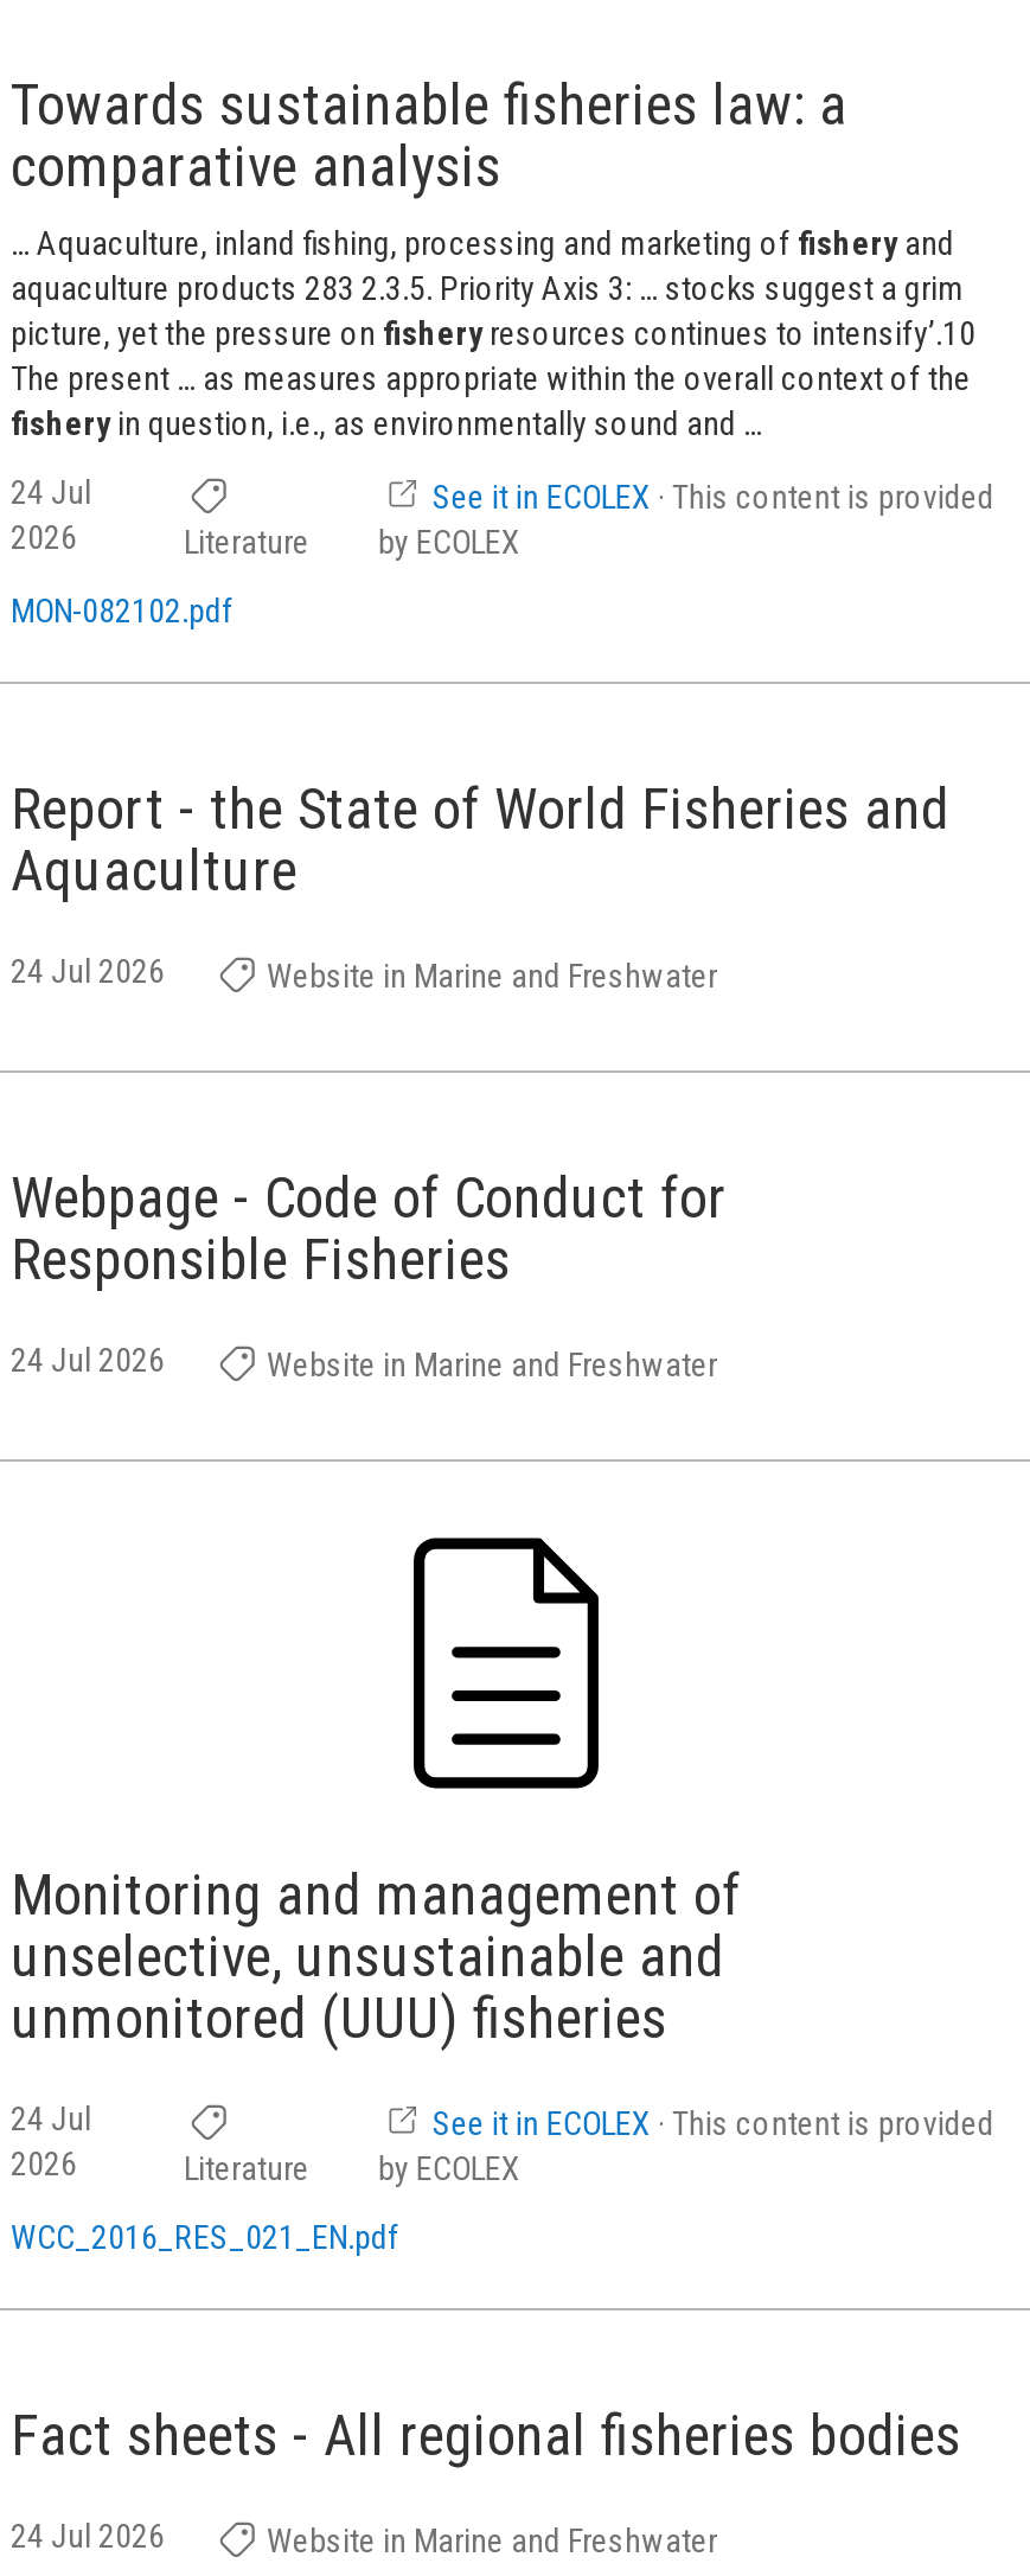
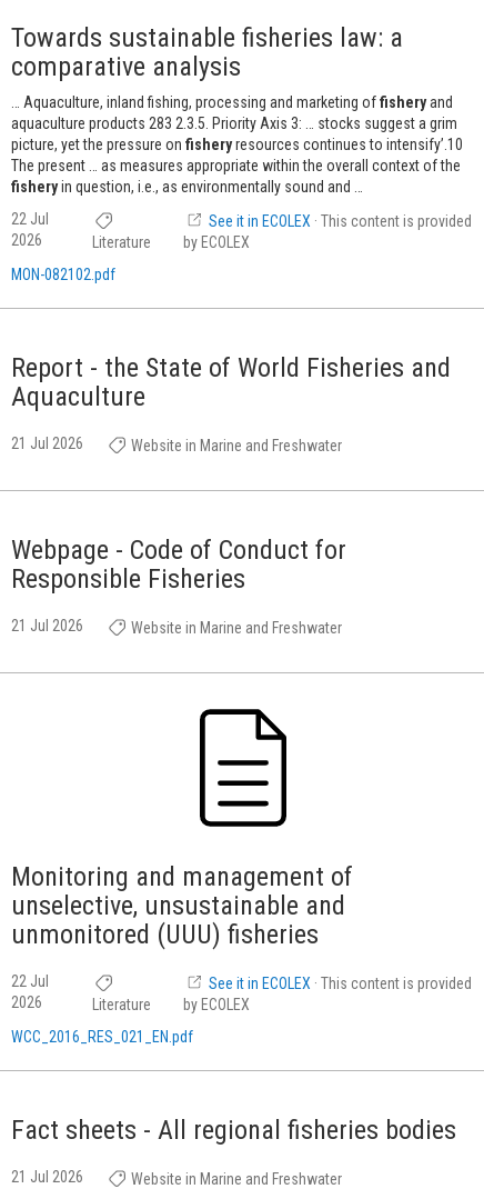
[11,473,91,511] 24 Jul -> [11,210,49,228] 22 Jul
[11,952,165,990] 24 Jul 2026 -> [11,435,83,452] 21 Jul 2026
[11,1341,165,1379] 24 Jul 2026 -> [11,617,83,635] 21 Jul 2026
[11,2100,91,2138] 24 Jul -> [11,972,49,990] 22 Jul
[11,2517,165,2555] 24 Jul 2026 -> [11,1168,83,1186] 21 Jul 2026

